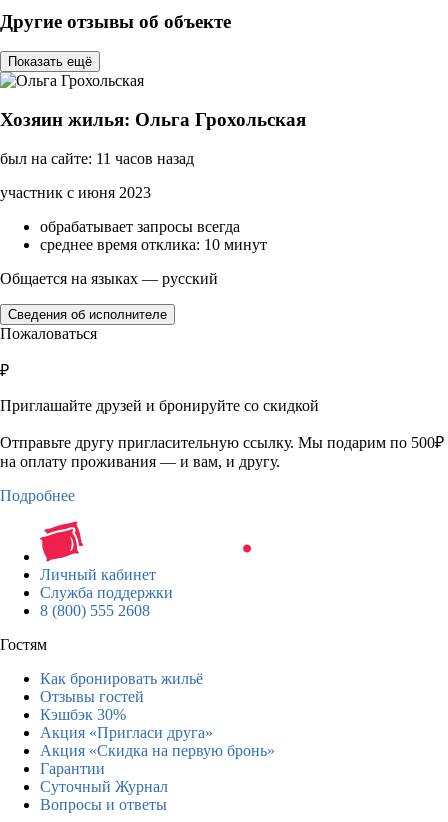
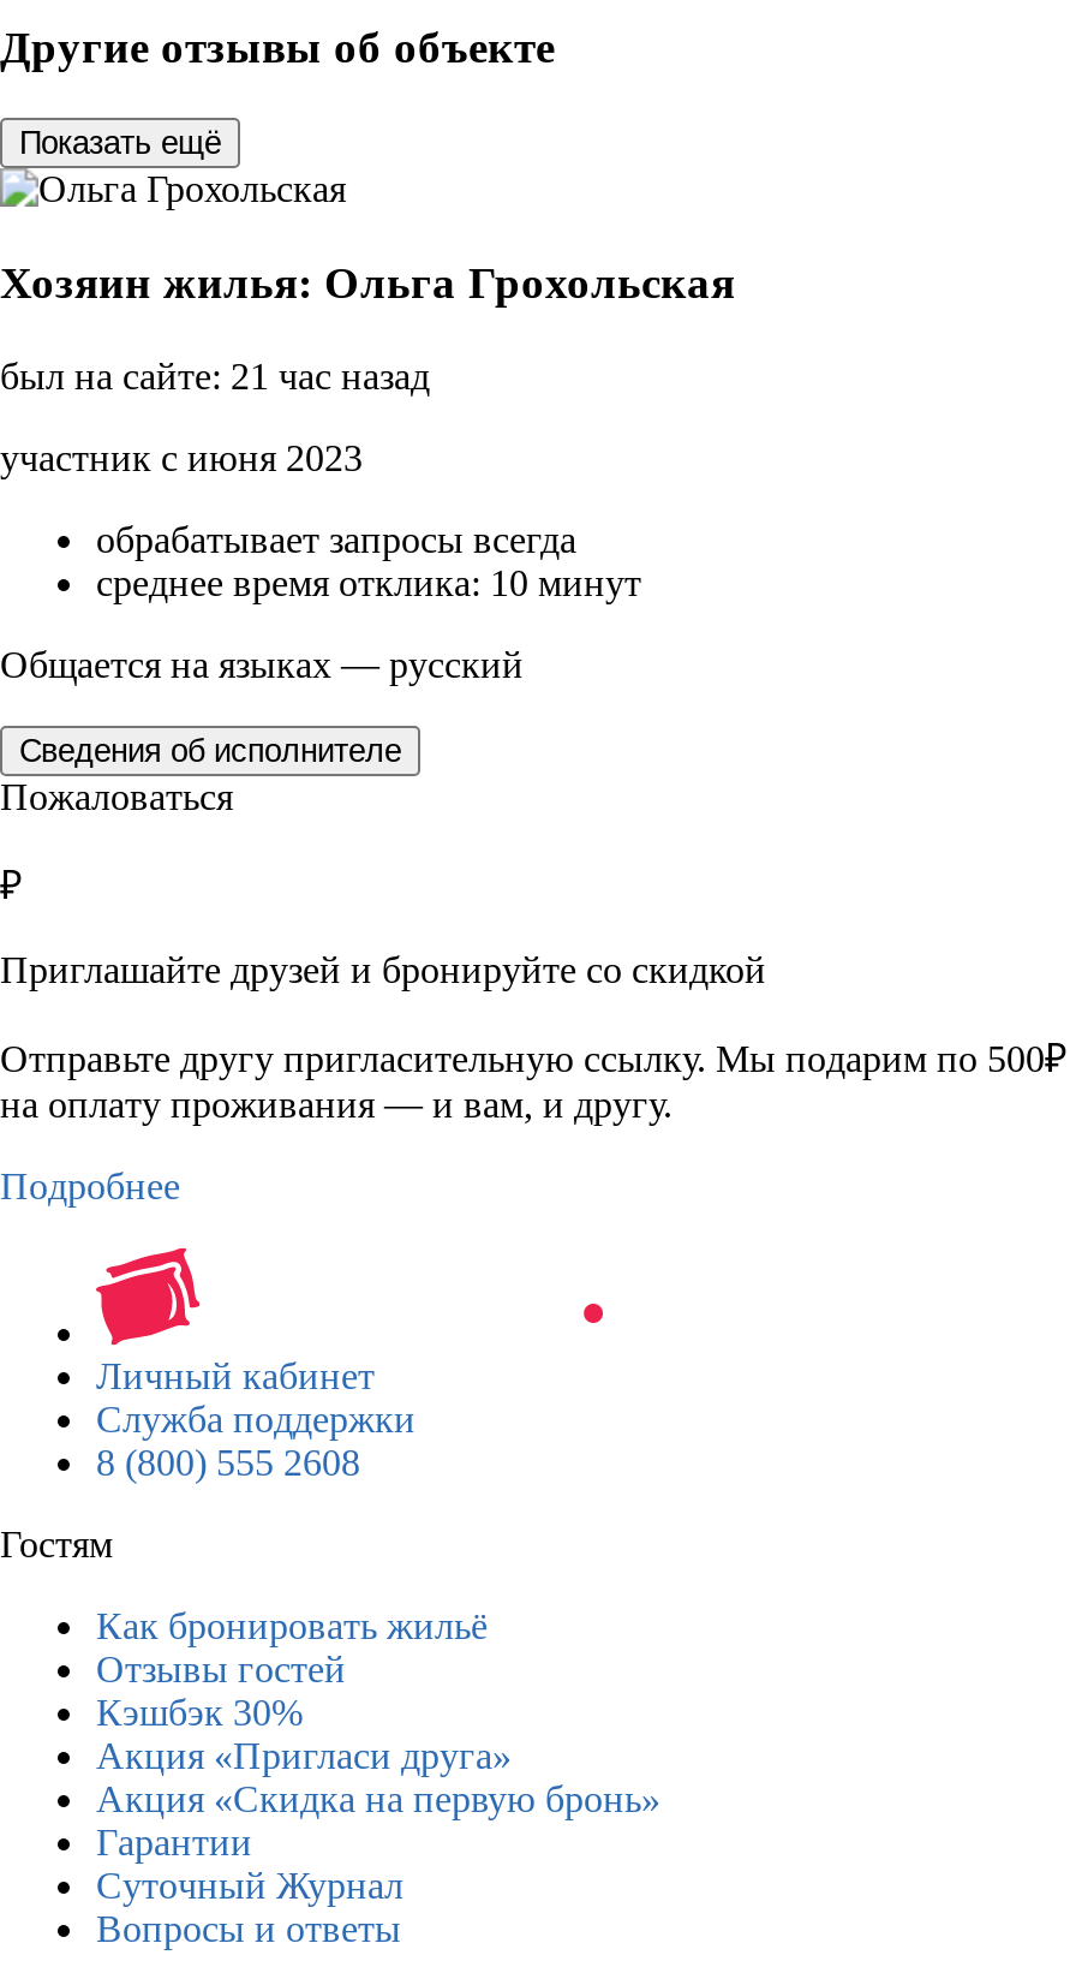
[0,150,194,167] был на сайте: 11 часов назад -> [0,355,430,396] был на сайте: 21 час назад

